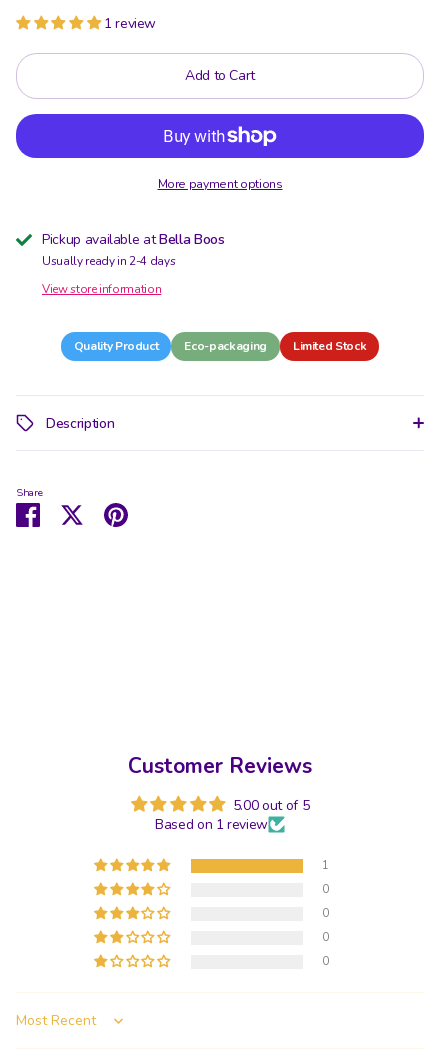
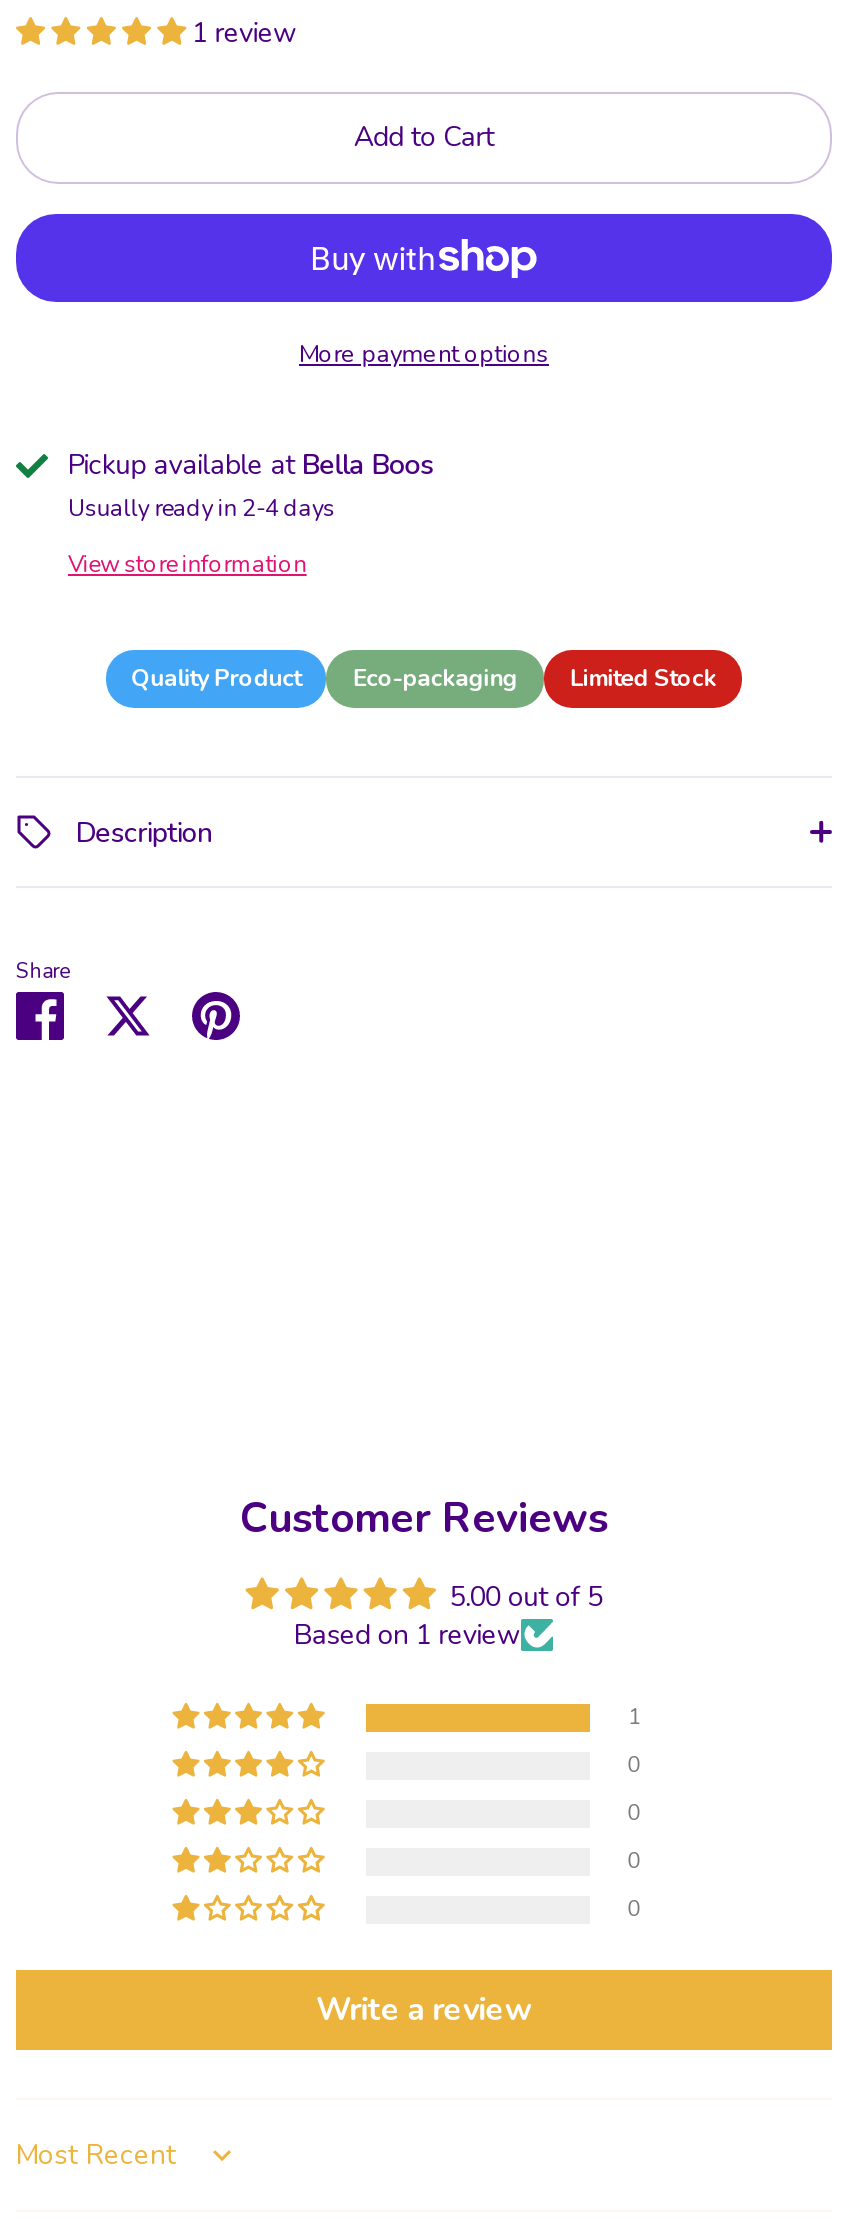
none -> [316,1988,532,2032] Write a review

